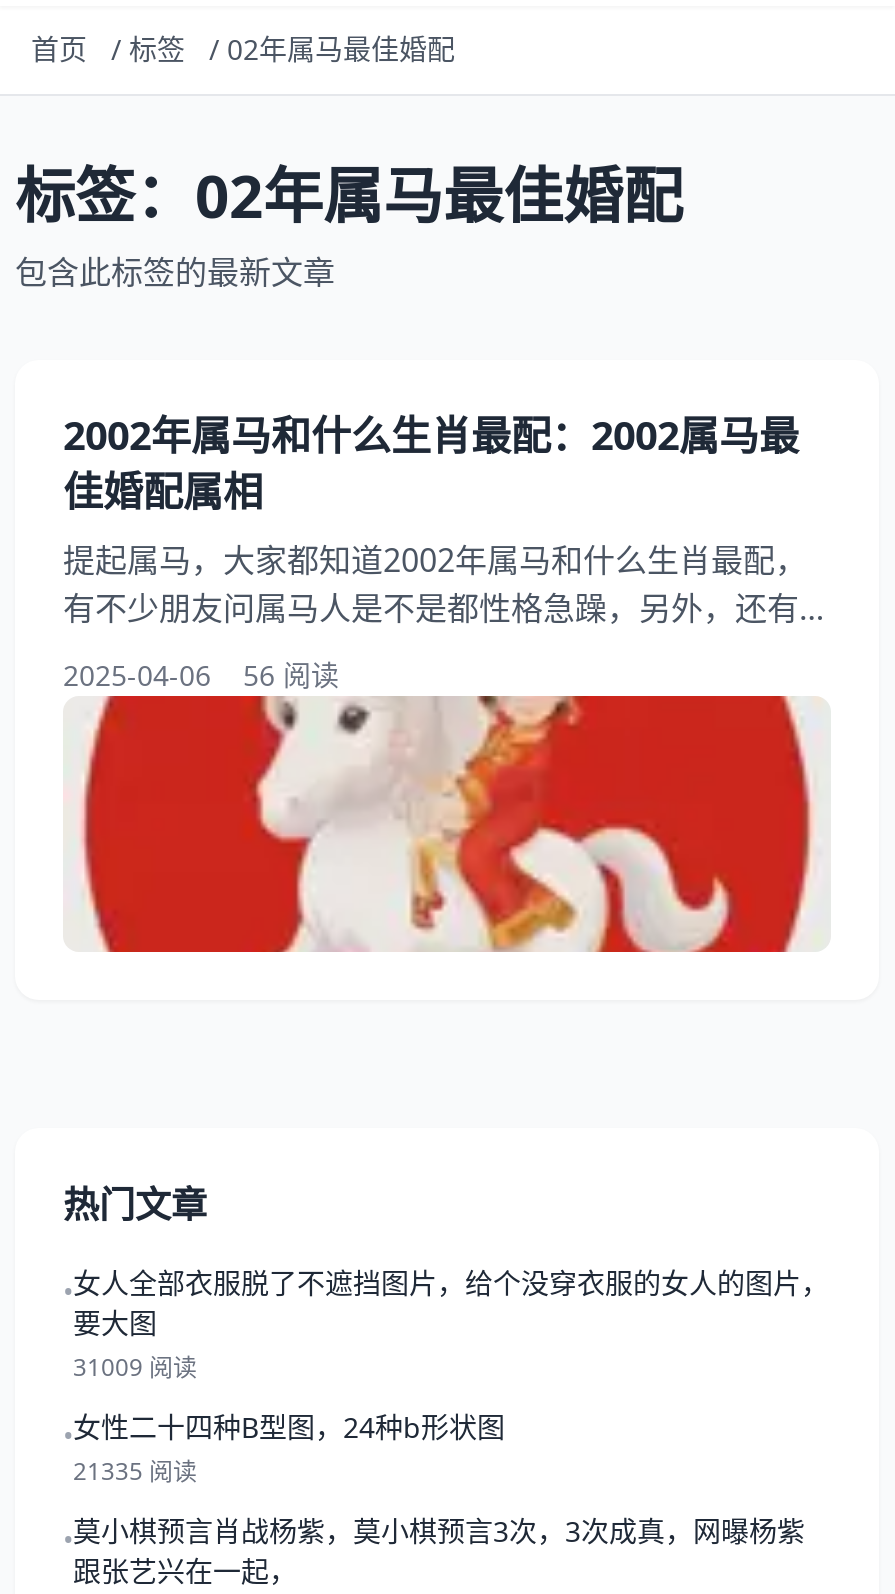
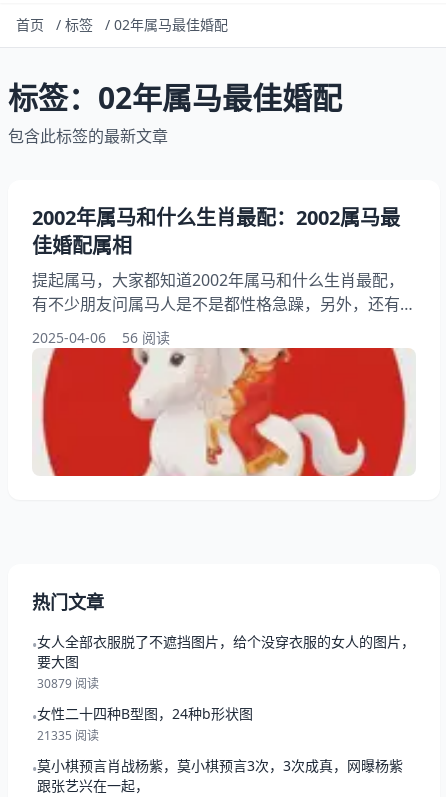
[73,1350,197,1384] 31009 阅读 -> [37,675,99,692] 30879 阅读

